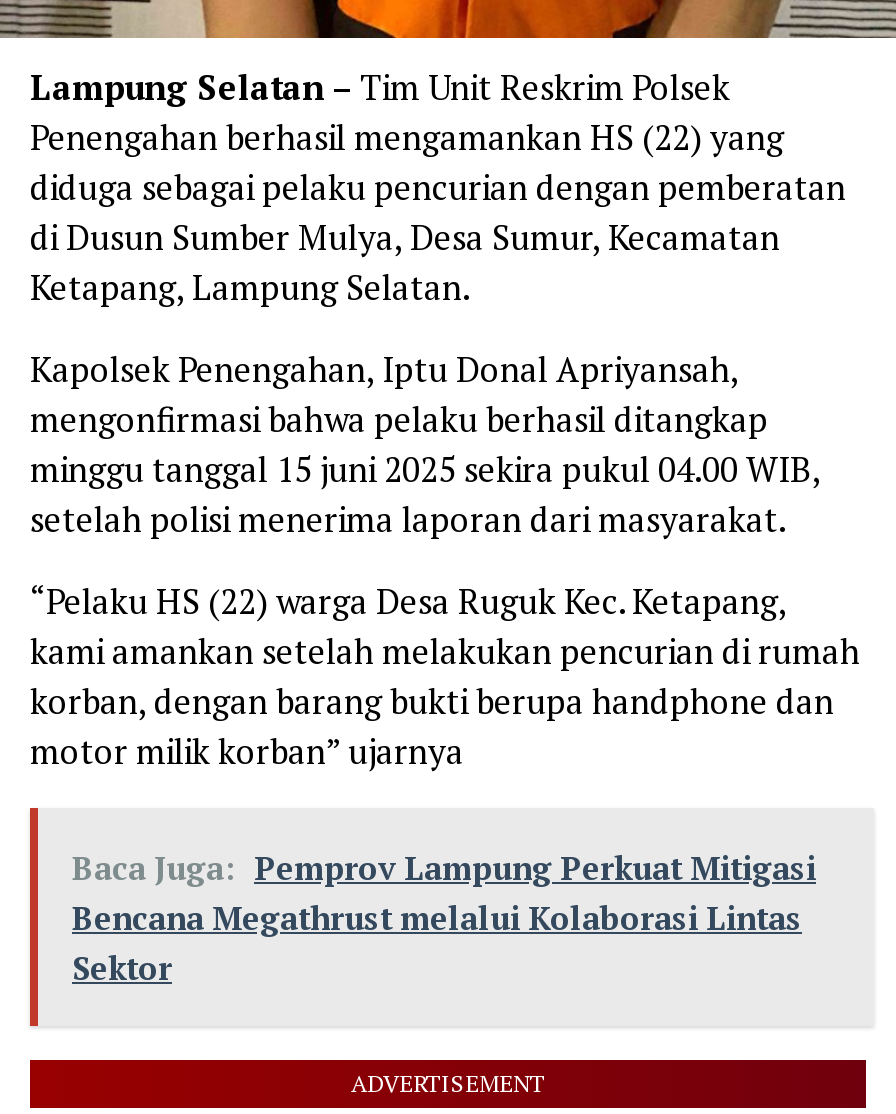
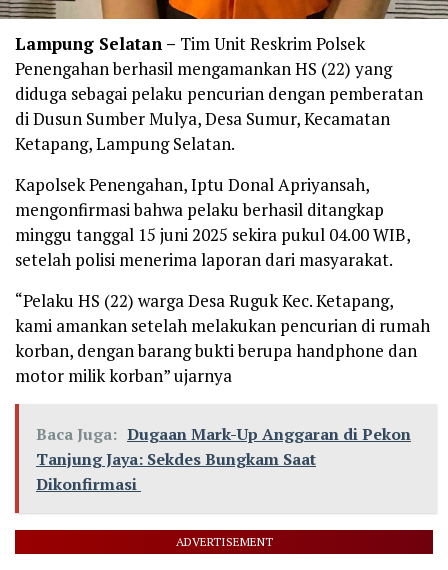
[72,846,816,990] Baca Juga: Pemprov Lampung Perkuat Mitigasi | Bencana Megathrust melalui Kolaborasi Lintas | Sektor -> [36,423,411,495] Baca Juga: Dugaan Mark-Up Anggaran di Pekon | Tanjung Jaya: Sekdes Bungkam Saat | Dikonfirmasi

